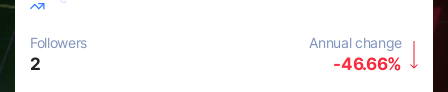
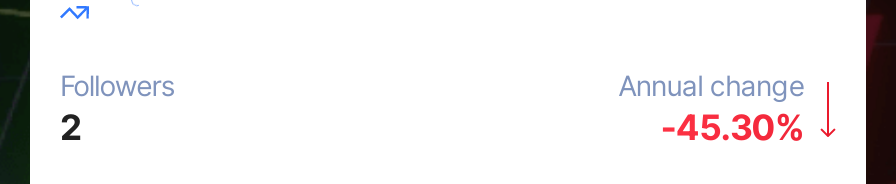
[333,53,402,74] -46.66% -> [660,106,804,148] -45.30%

